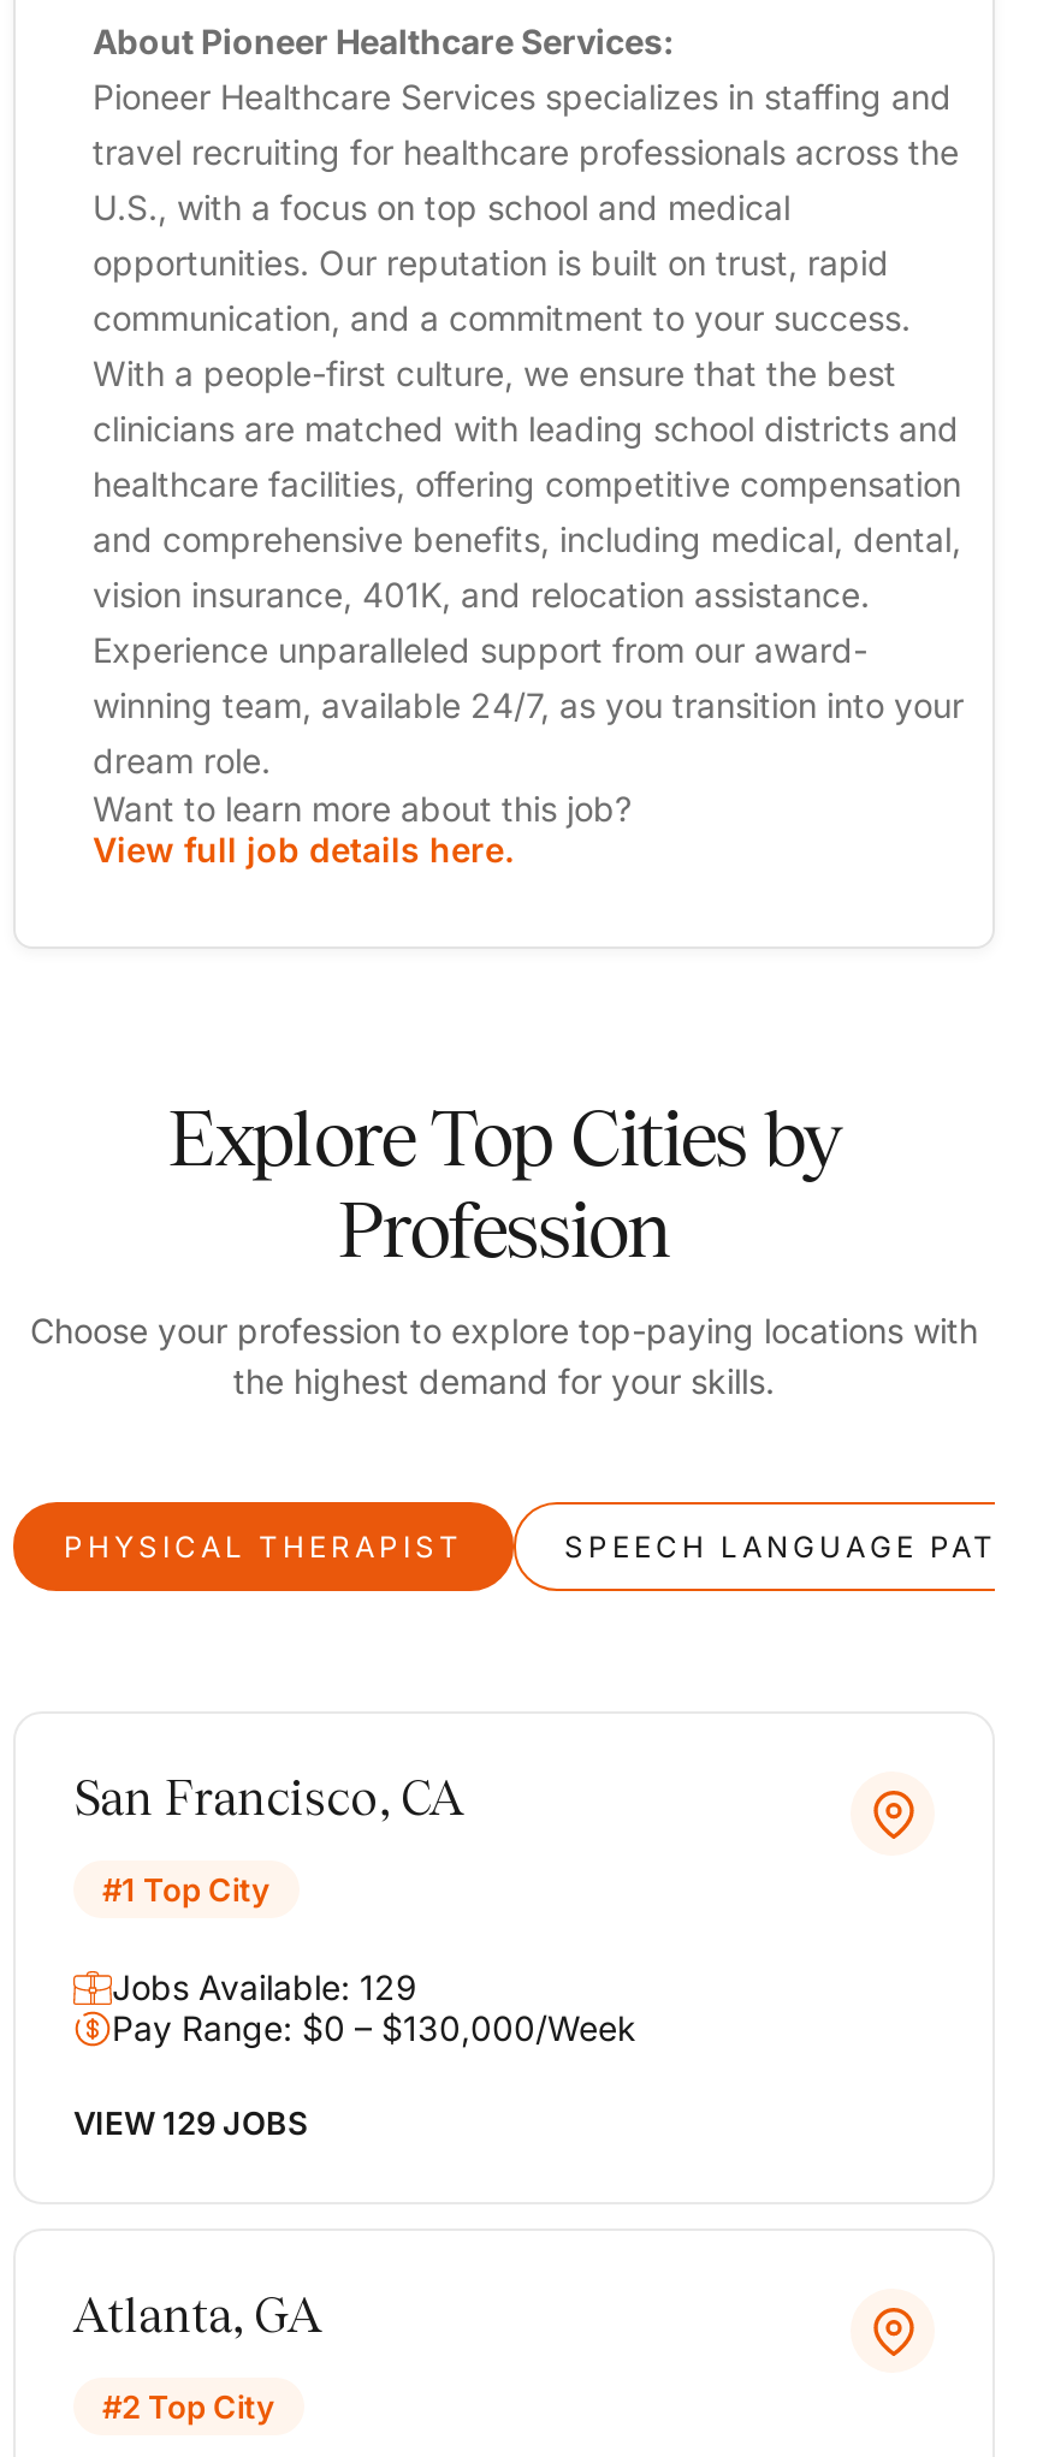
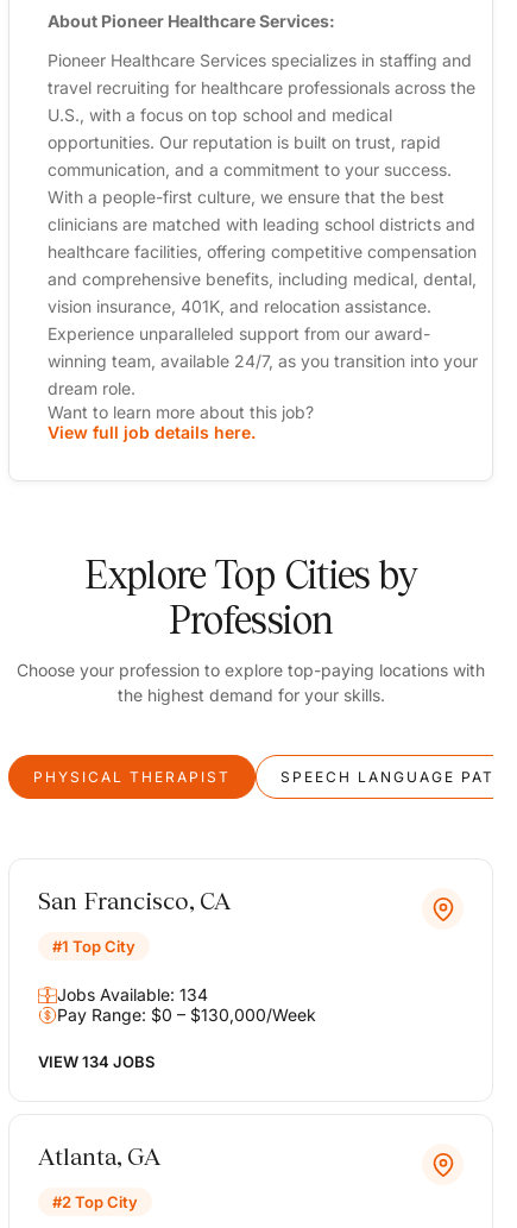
[112,1966,417,2007] Jobs Available: 129 -> [57,984,208,1005] Jobs Available: 134
[73,2103,307,2142] VIEW 129 JOBS -> [38,1052,155,1071] VIEW 134 JOBS

